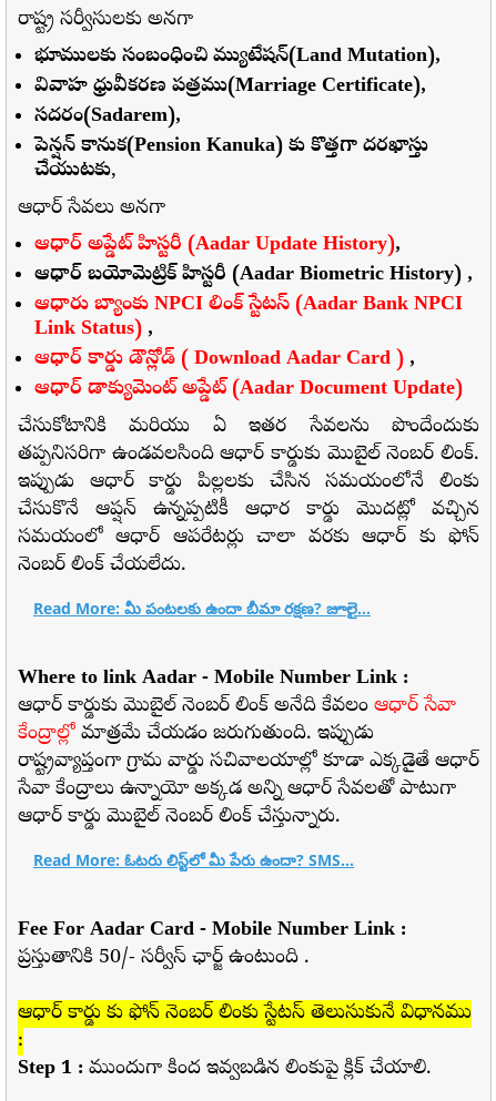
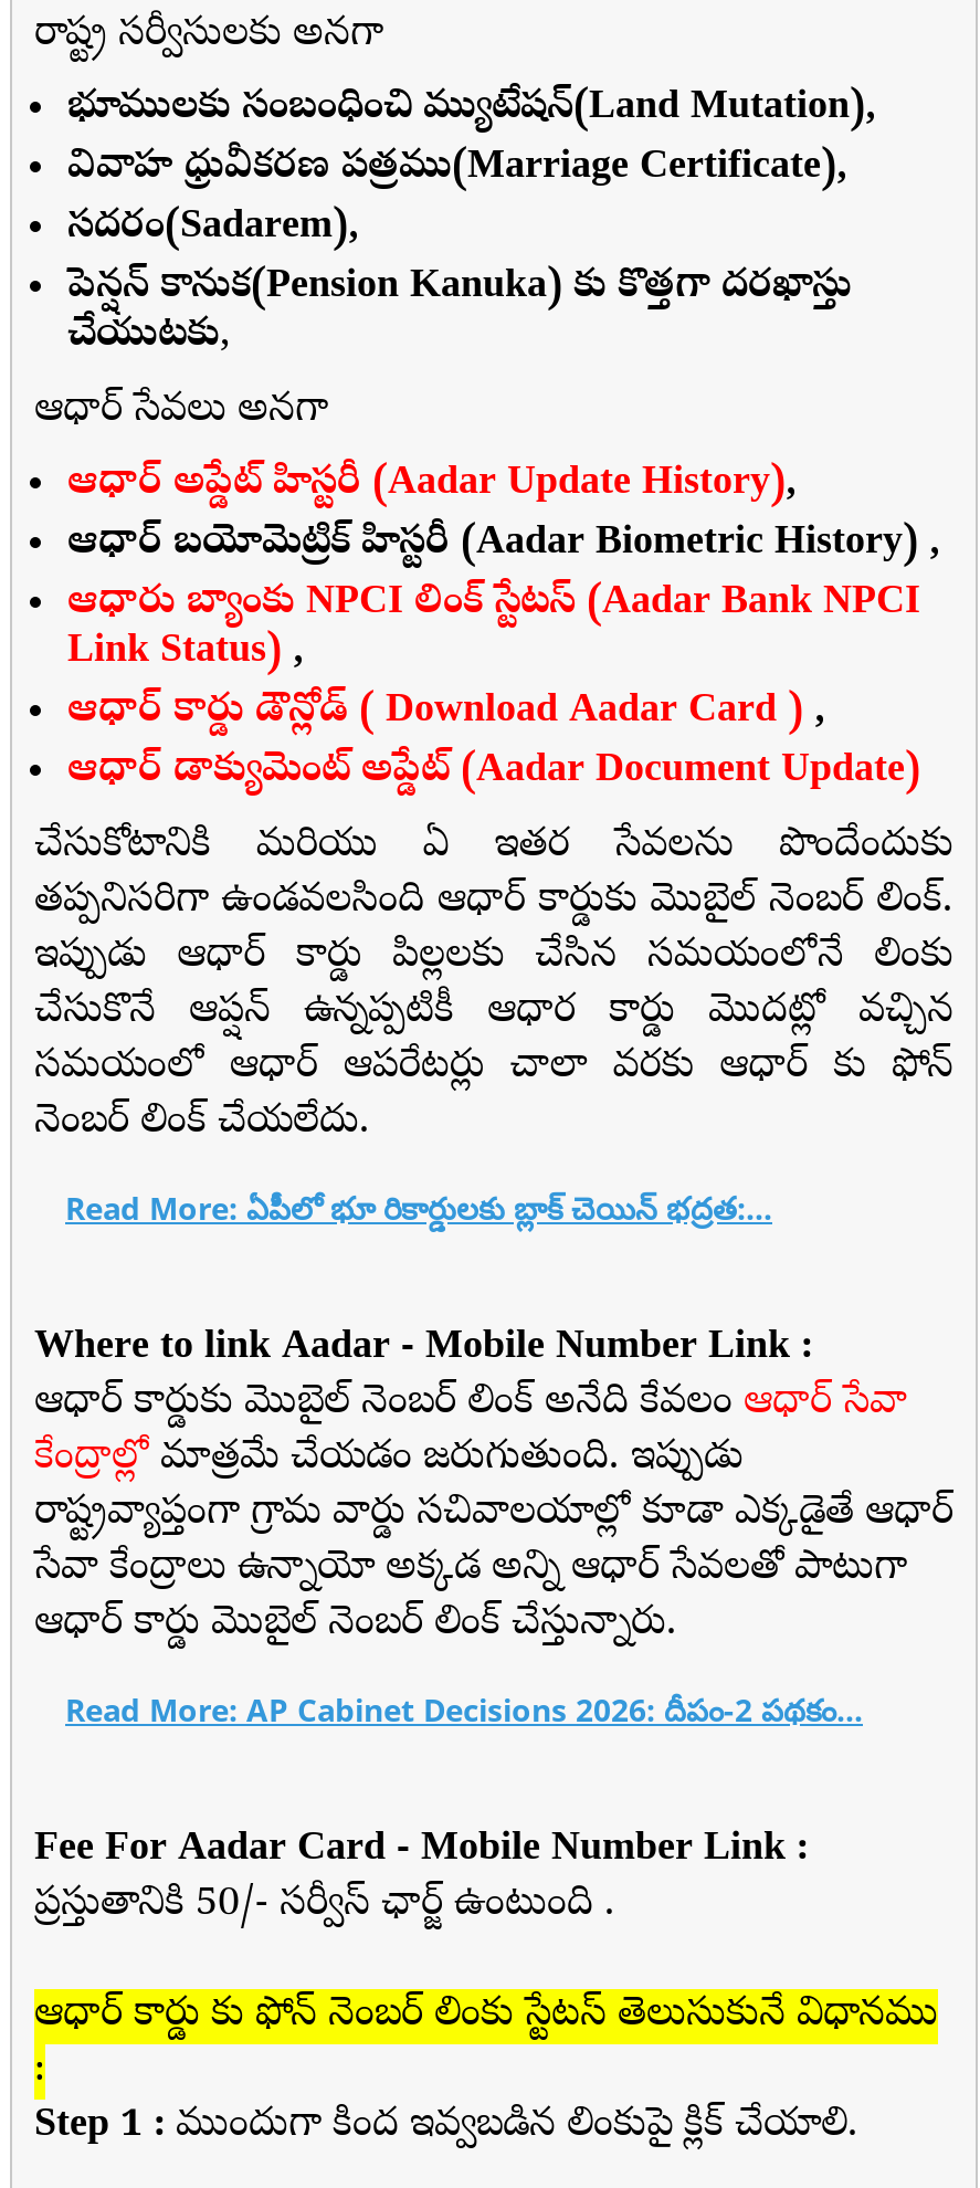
[33,598,371,619] Read More: మీ పంటలకు ఉందా బీమా రక్షణ? జూలై... -> [65,1187,772,1229] Read More: ఏపీలో భూ రికార్డులకు బ్లాక్ చెయిన్ భద్రత:...
[33,850,354,871] Read More: ఓటరు లిస్ట్‌లో మీ పేరు ఉందా? SMS... -> [65,1689,863,1731] Read More: AP Cabinet Decisions 2026: దీపం-2 పథకం...

